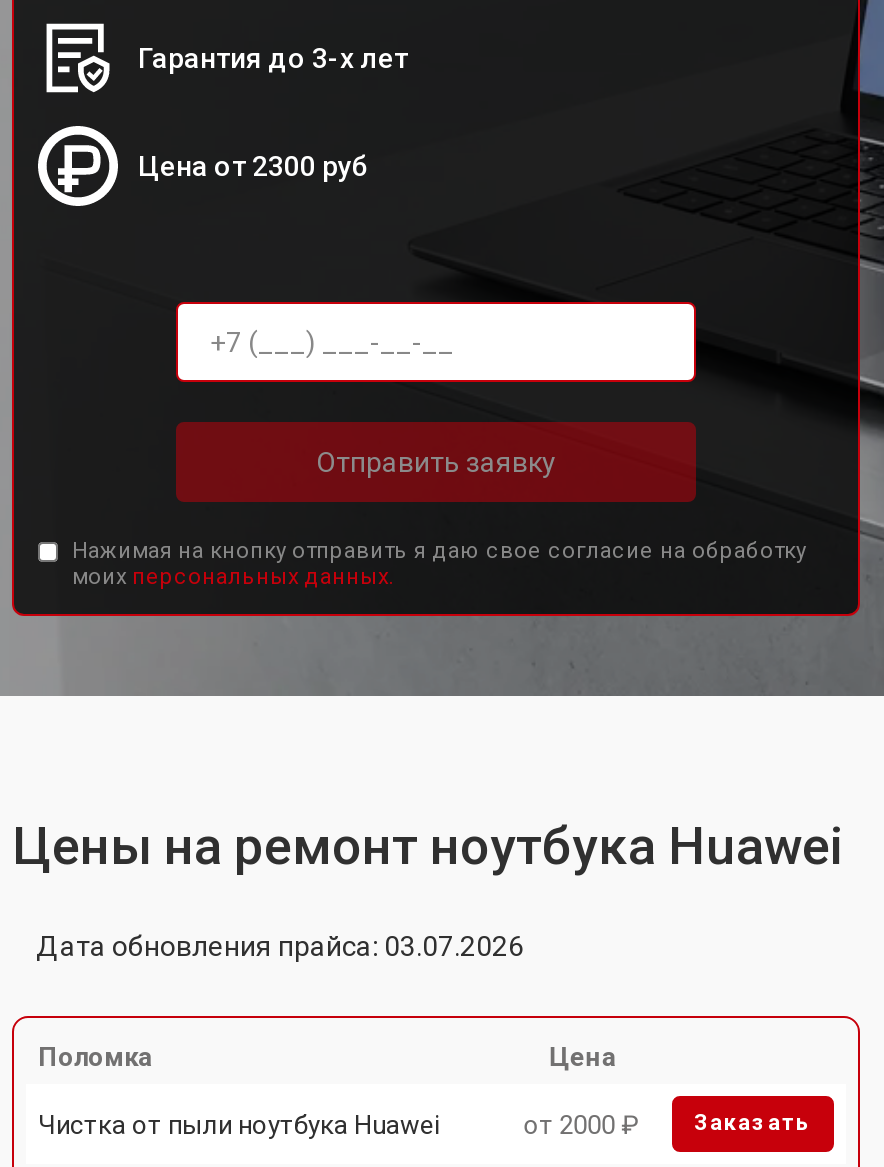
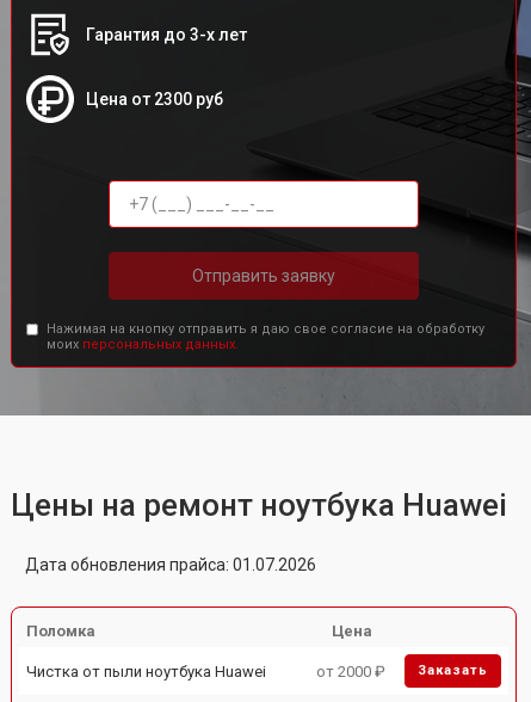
[36,930,524,962] Дата обновления прайса: 03.07.2026 -> [25,555,316,574] Дата обновления прайса: 01.07.2026

